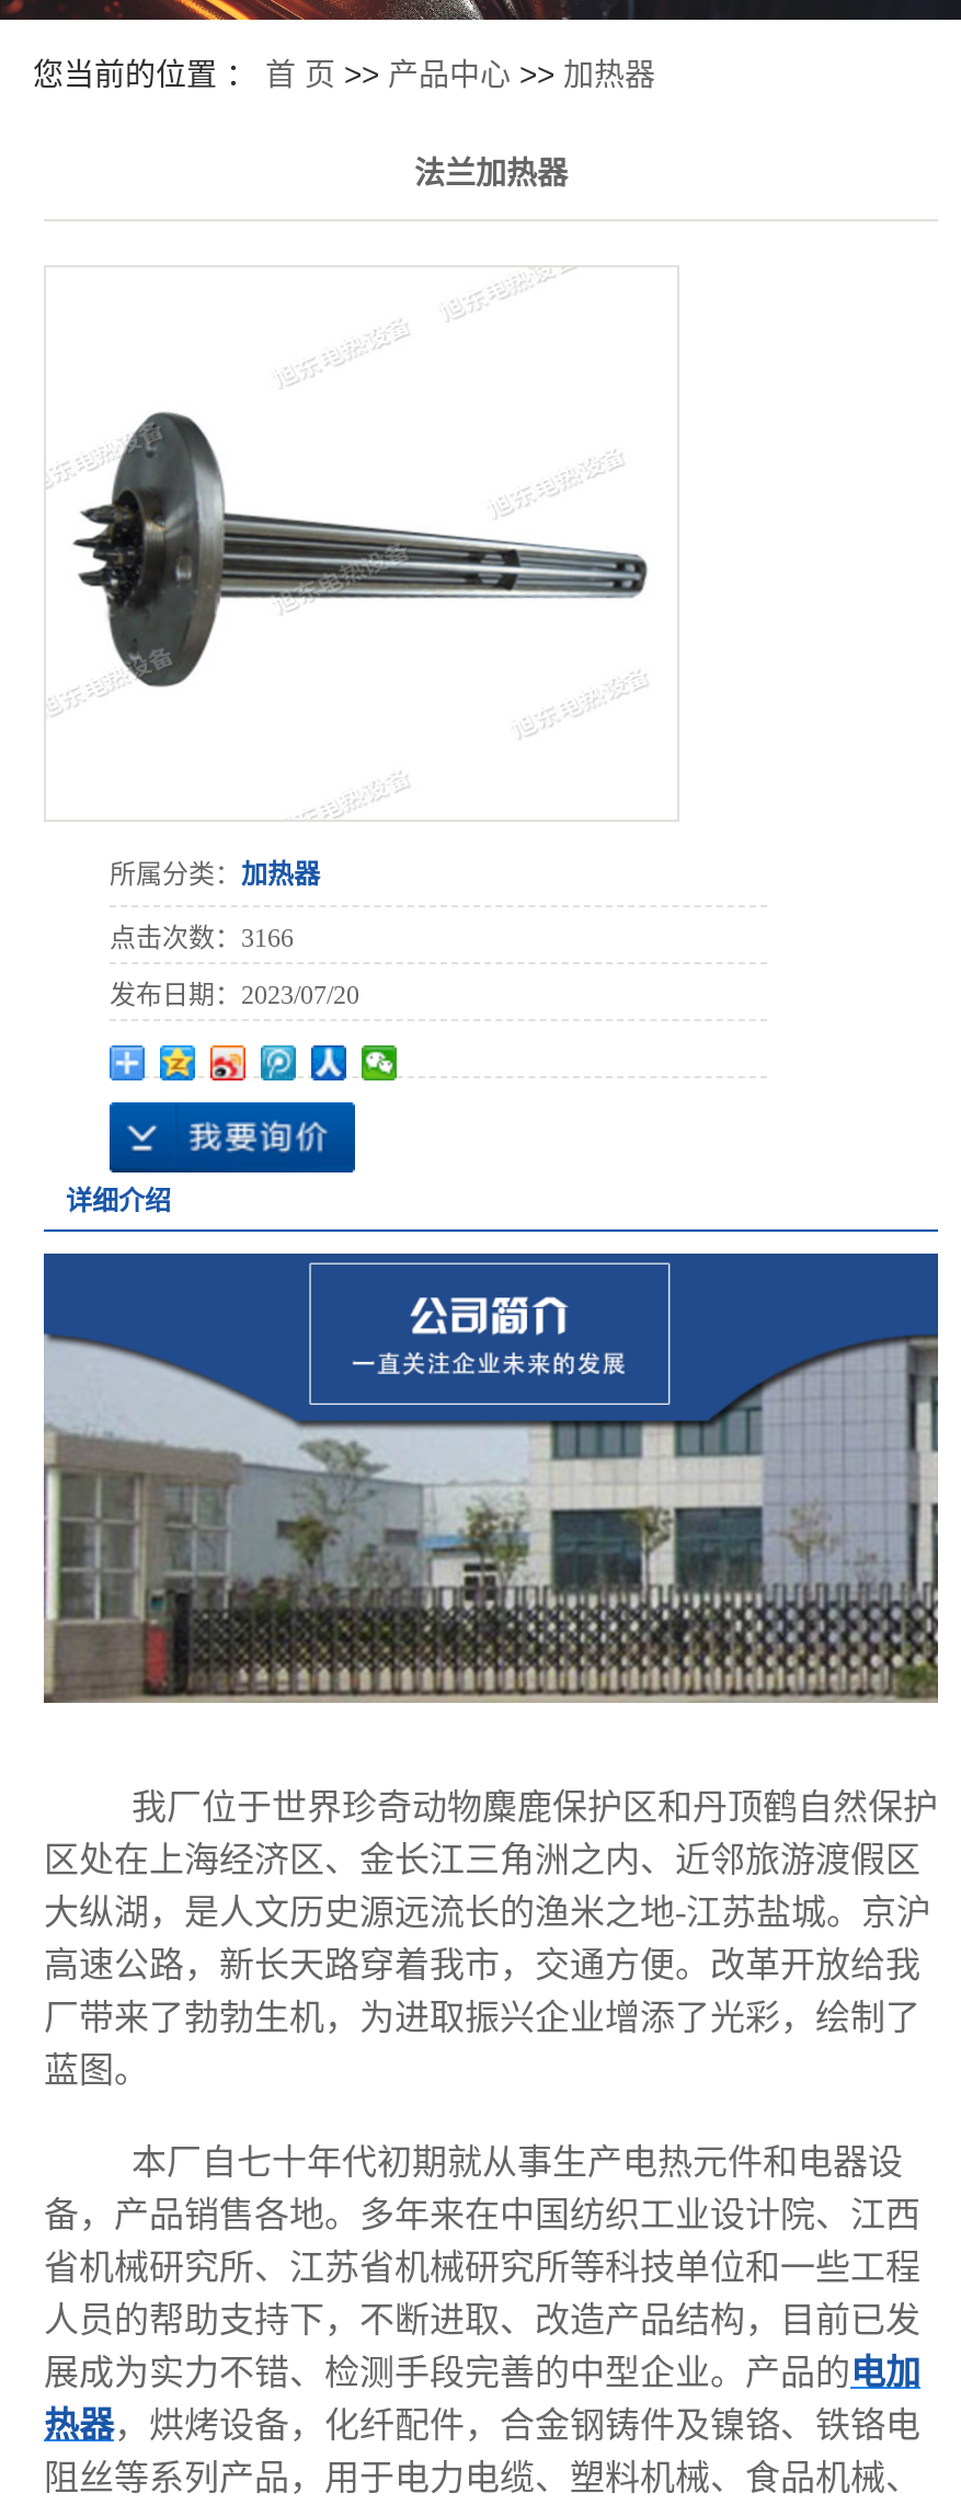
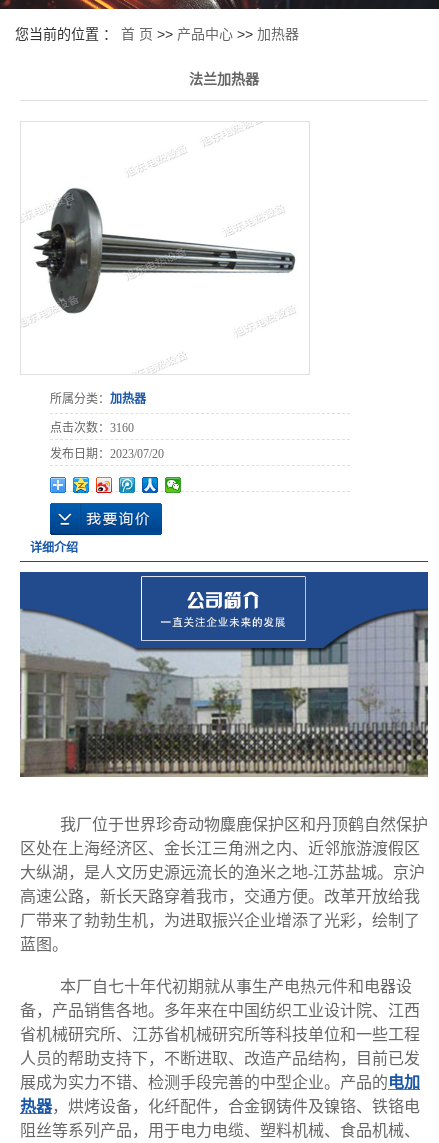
[110,923,294,954] 点击次数：3166 -> [50,421,134,435] 点击次数：3160

